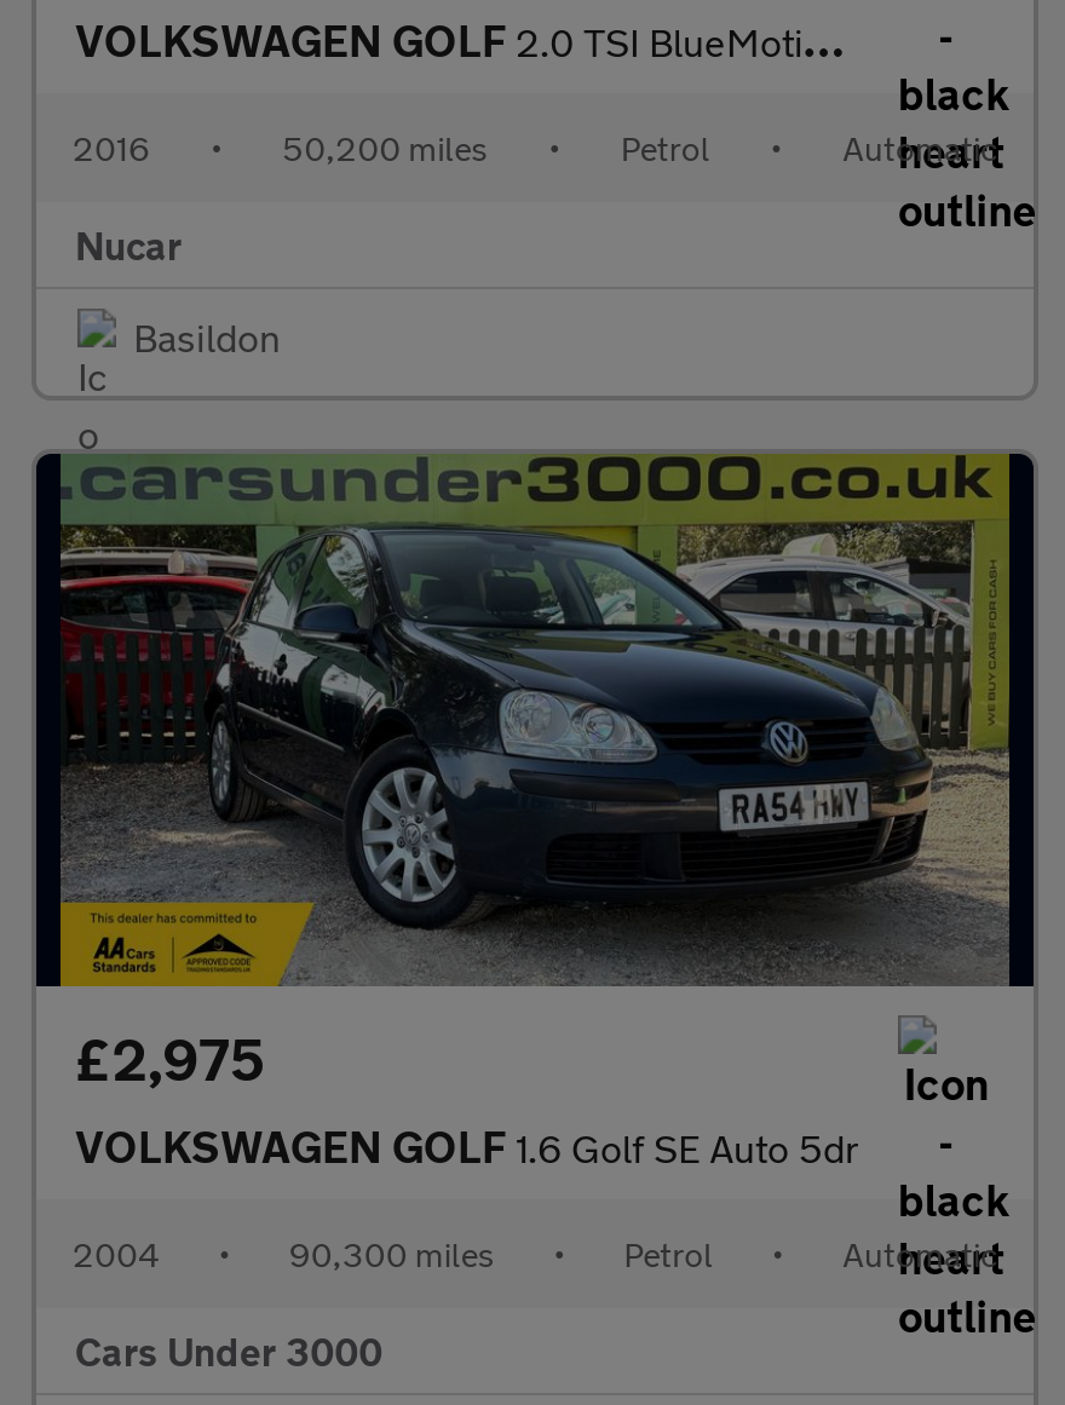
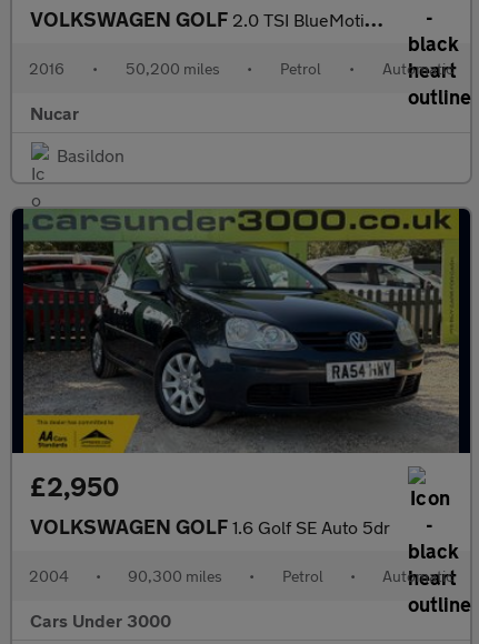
[75,1025,264,1093] £2,975 -> [30,471,120,502] £2,950

